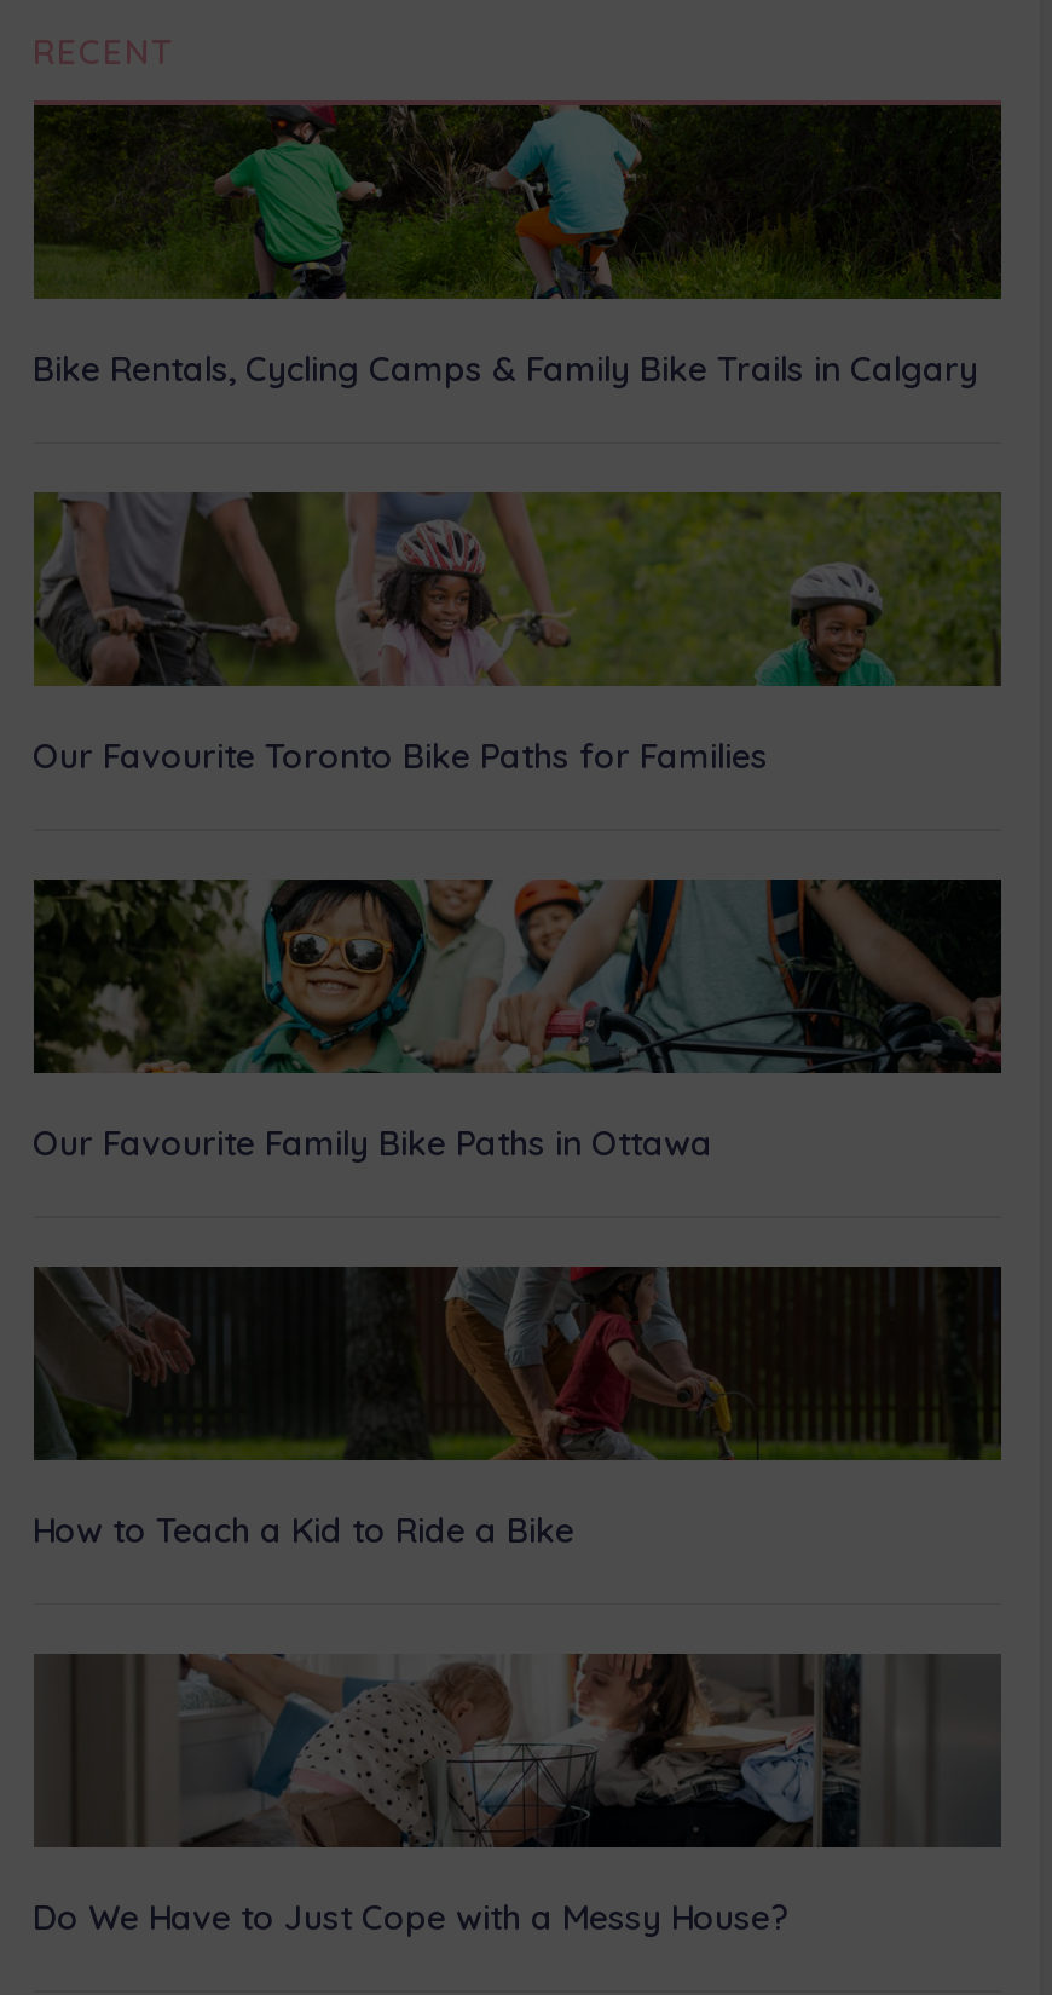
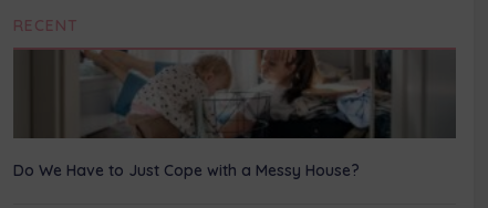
[33,103,1001,390] [image] | Bike Rentals, Cycling Camps & Family Bike Trails in Calgary -> none
[31,490,1004,777] [image] | Our Favourite Toronto Bike Paths for Families -> none
[31,877,1004,1164] [image] | Our Favourite Family Bike Paths in Ottawa -> none
[31,1264,1004,1551] [image] | How to Teach a Kid to Ride a Bike -> none

